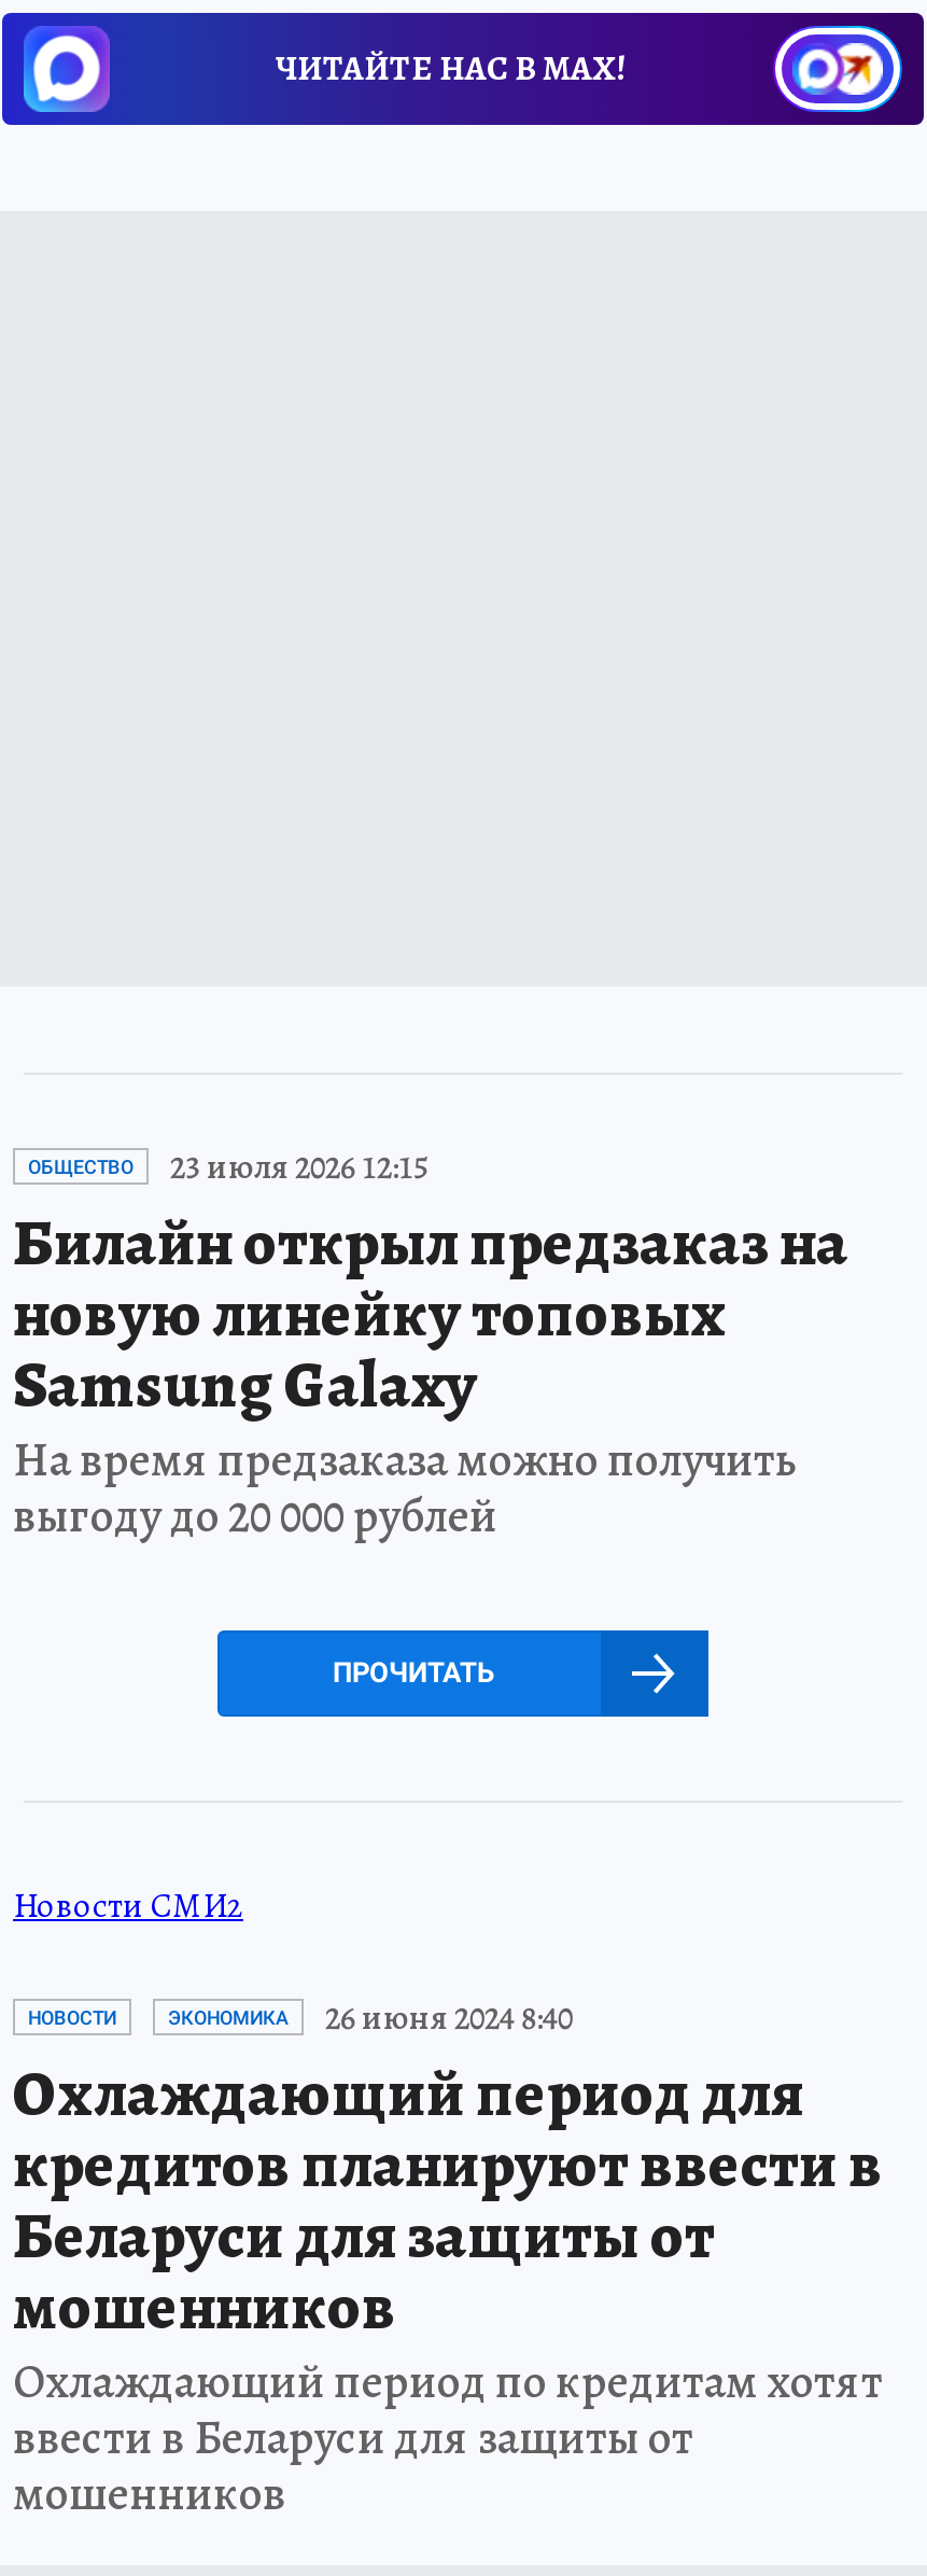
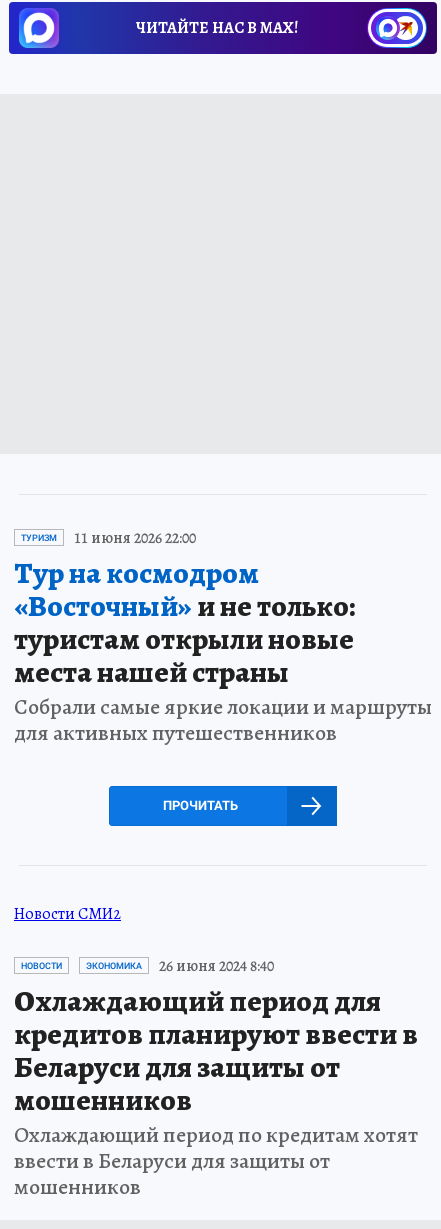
[13,1143,848,1548] ОБЩЕСТВО | 23 июля 2026 12:15 | Билайн открыл предзаказ на | новую линейку топовых | Samsung Galaxy | На время предзаказа можно получить | выгоду до 20 000 рублей -> [14,527,432,748] ТУРИЗМ | 11 июня 2026 22:00 | Тур на космодром | «Восточный»и не только: | туристам открыли новые | места нашей страны | Собрали самые яркие локации и маршруты | для активных путешественников

